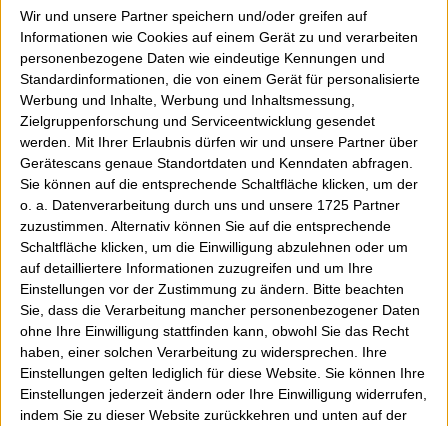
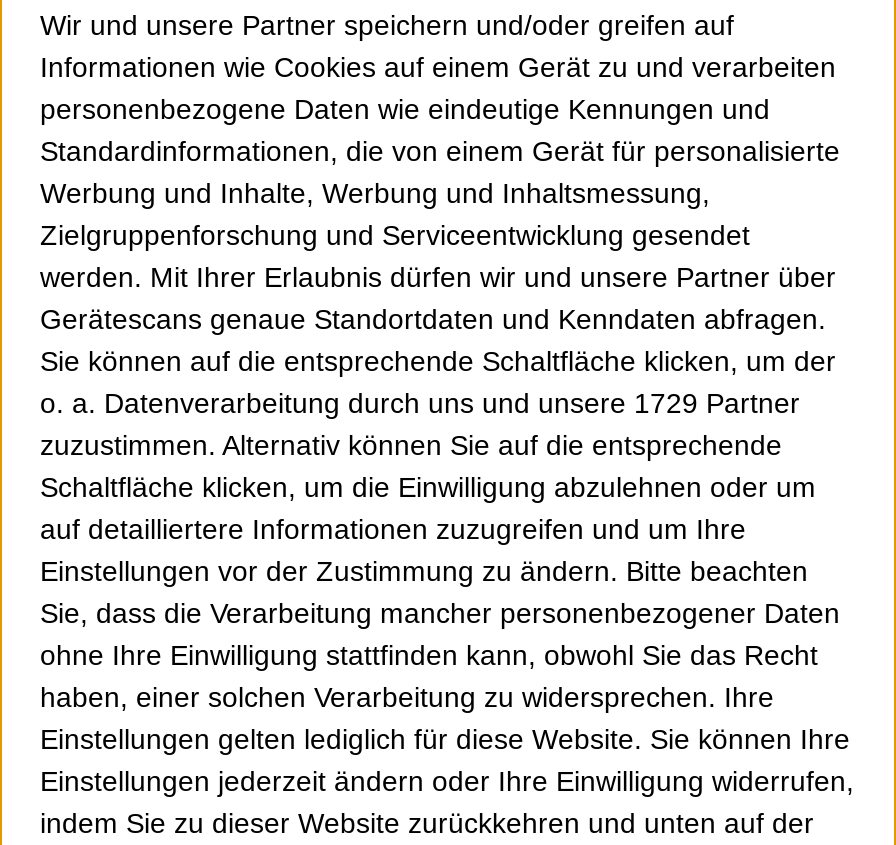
[20,197,400,213] o. a. Datenverarbeitung durch uns und unsere 1725 Partner -> [40,387,800,419] o. a. Datenverarbeitung durch uns und unsere 1729 Partner

